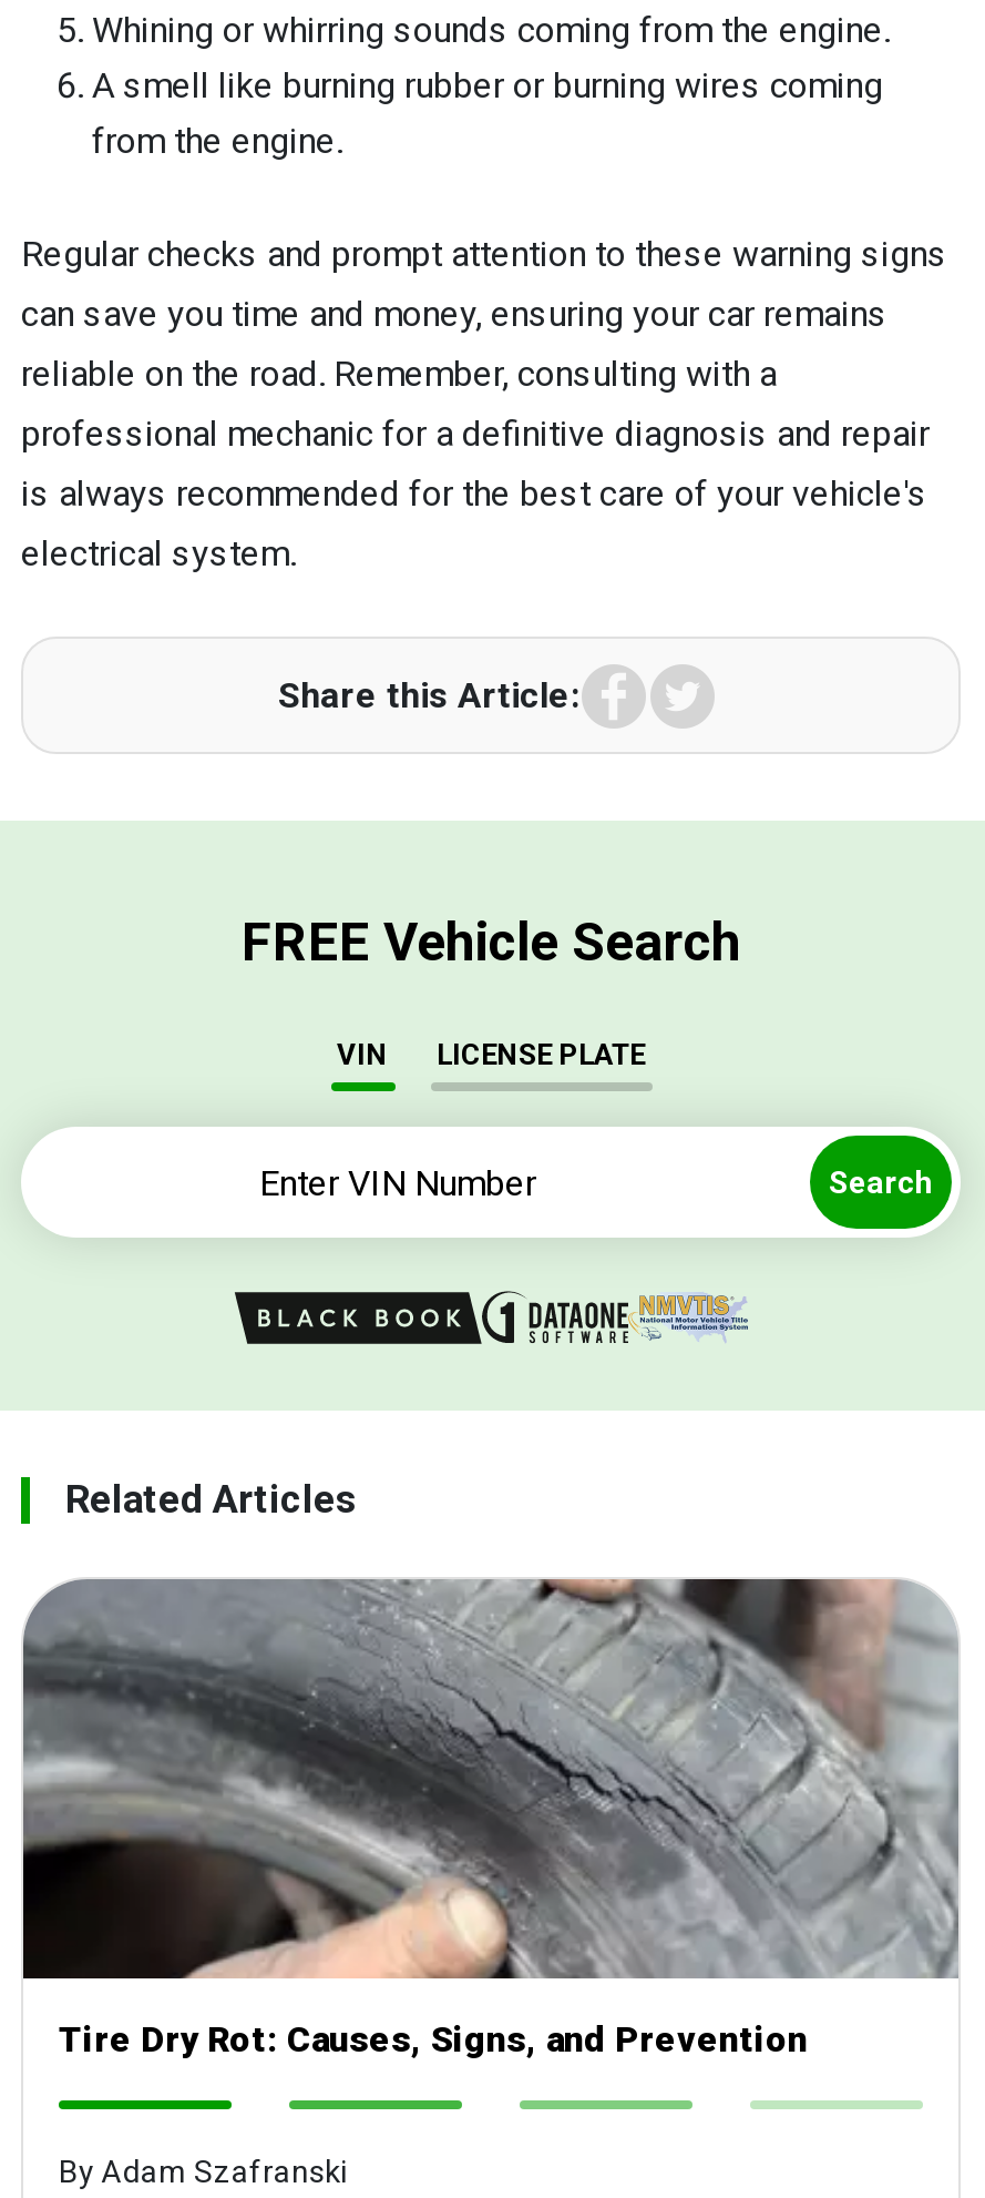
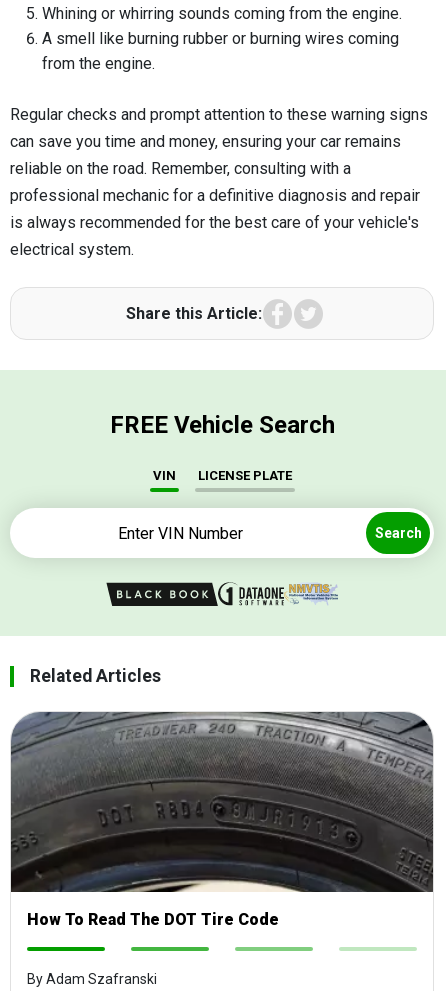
[23,1577,958,2061] [image] | Tire Dry Rot: Causes, Signs, and Prevention -> [11,711,433,929] [image] | How To Read The DOT Tire Code

